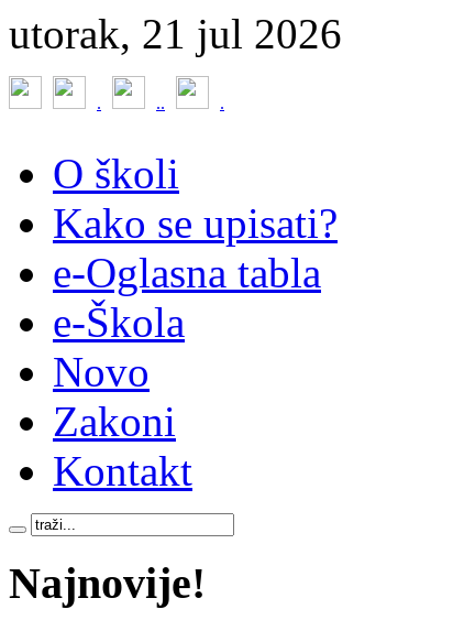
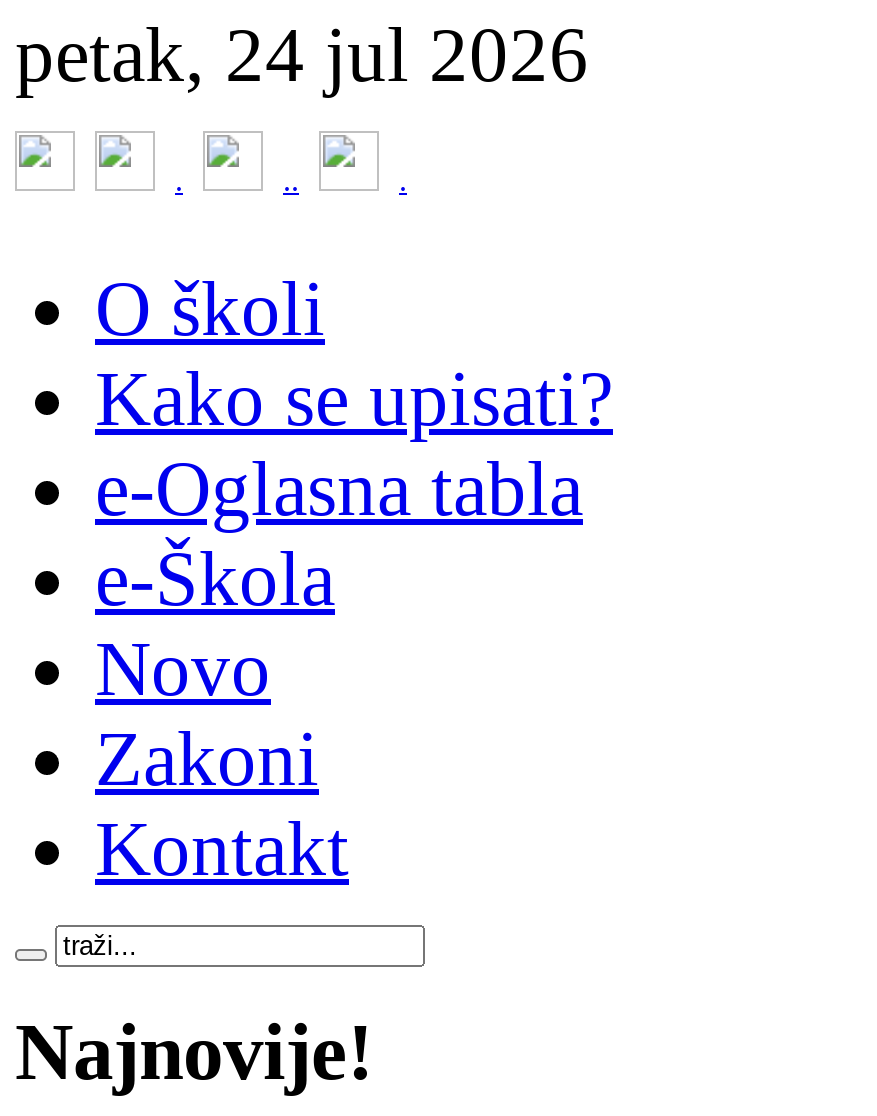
[9,10,342,57] utorak, 21 jul 2026 -> [15,11,589,97] petak, 24 jul 2026

